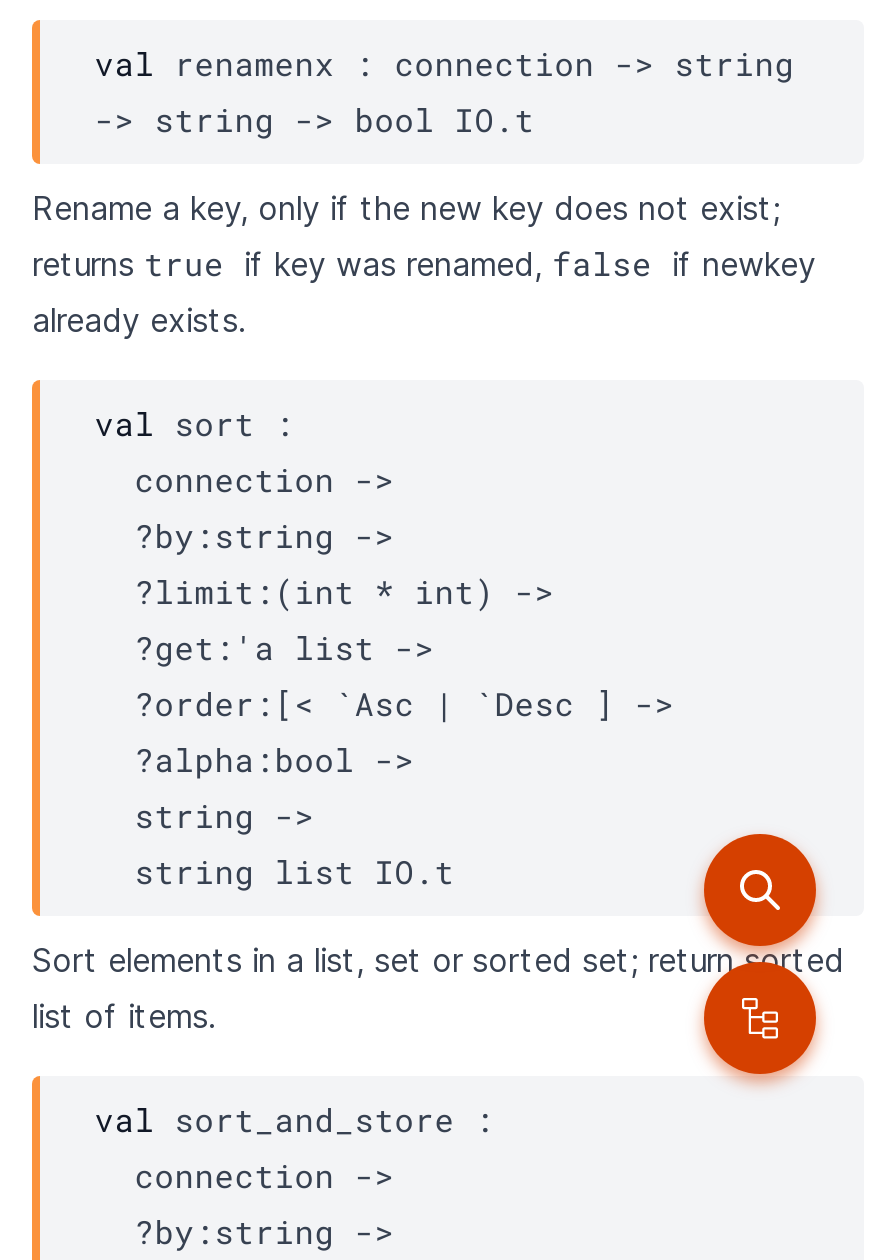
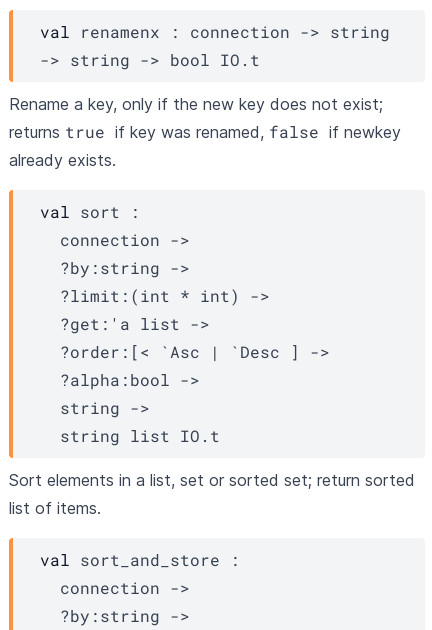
[698,832,822,936] [image] -> none
[698,986,822,1088] [image] -> none

